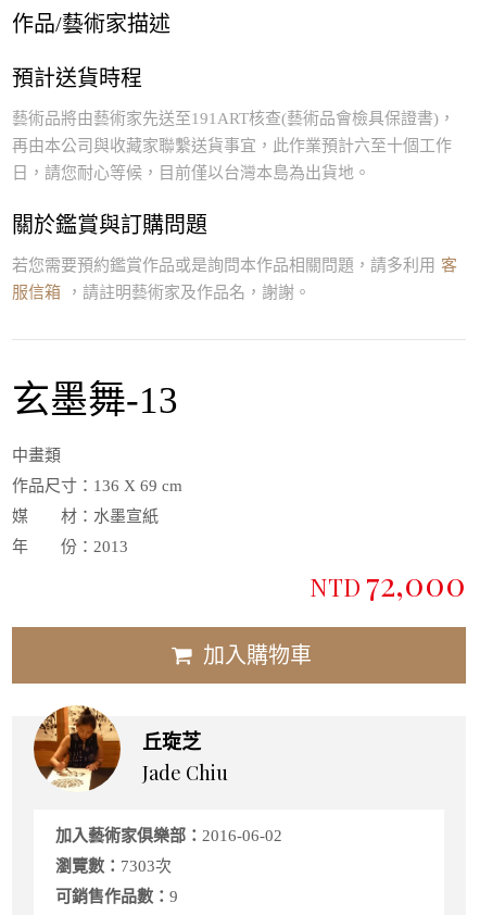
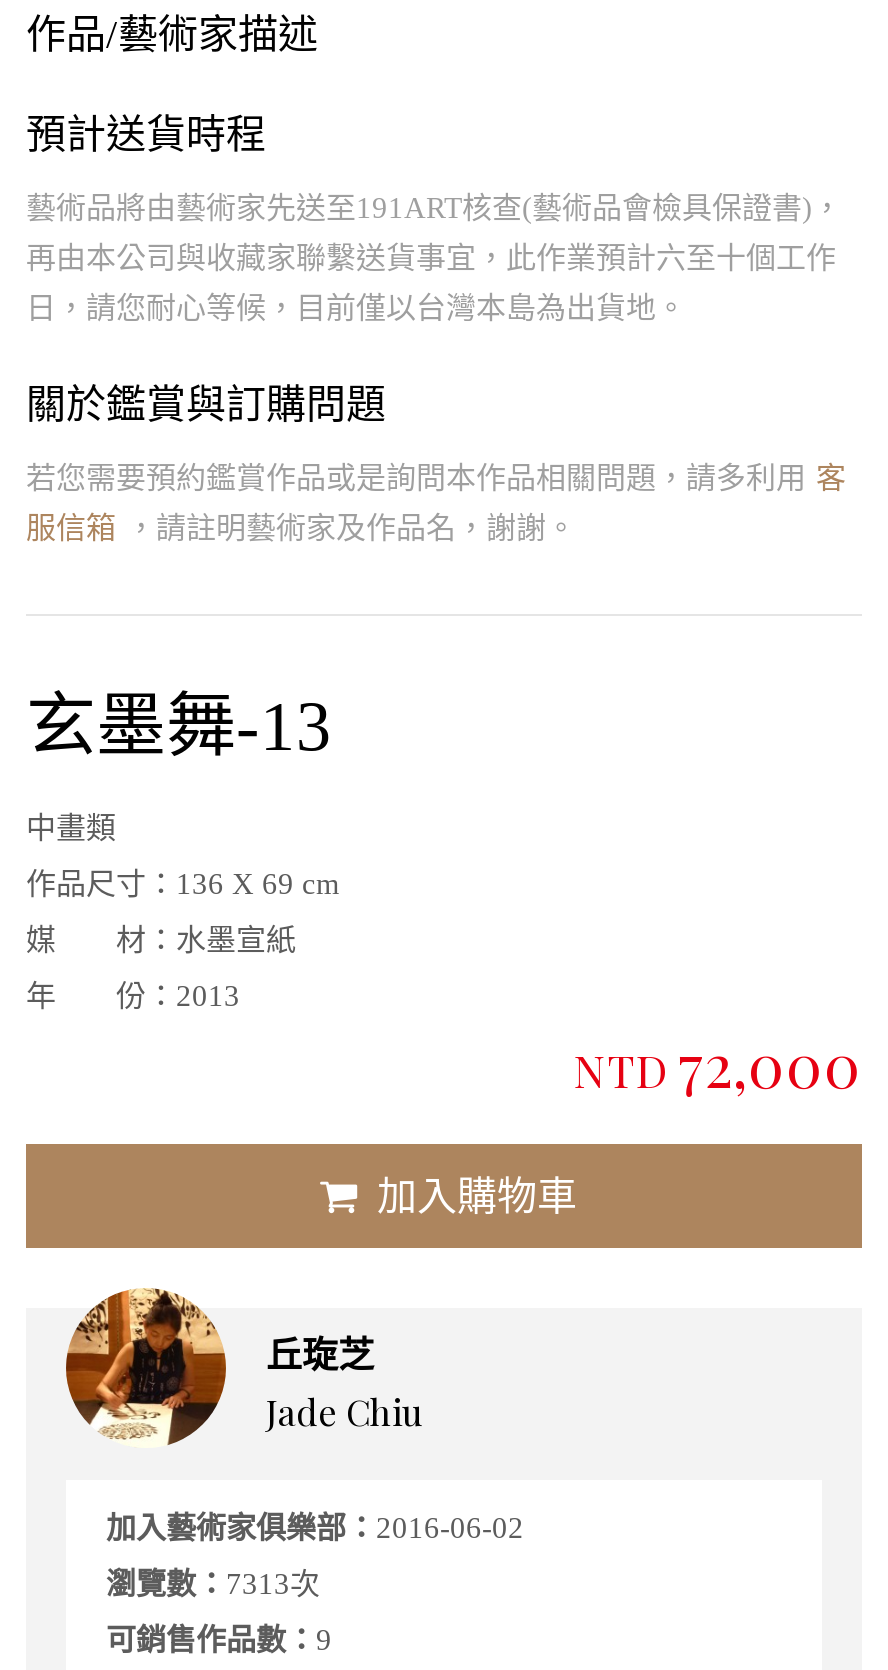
[55,857,172,875] 瀏覽數：7303次 -> [106,1568,320,1600] 瀏覽數：7313次

